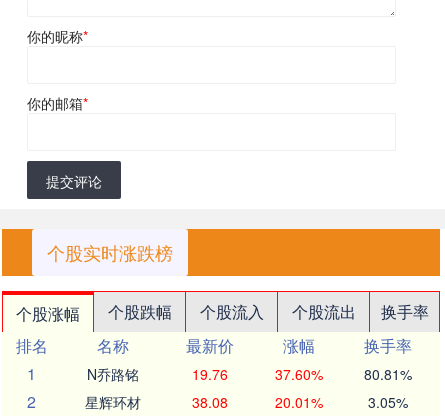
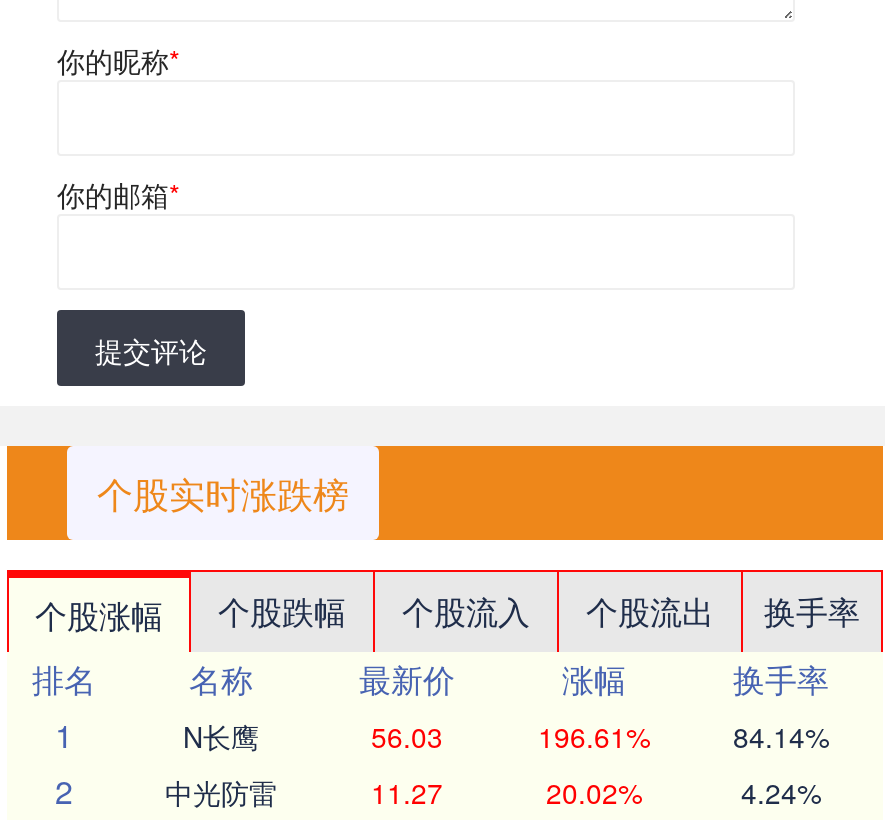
[87,364,411,384] N乔路铭 | 19.76 | 37.60% | 80.81% -> [183,716,829,756] N长鹰 | 56.03 | 196.61% | 84.14%
[85,392,407,412] 星辉环材 | 38.08 | 20.01% | 3.05% -> [165,772,821,812] 中光防雷 | 11.27 | 20.02% | 4.24%

